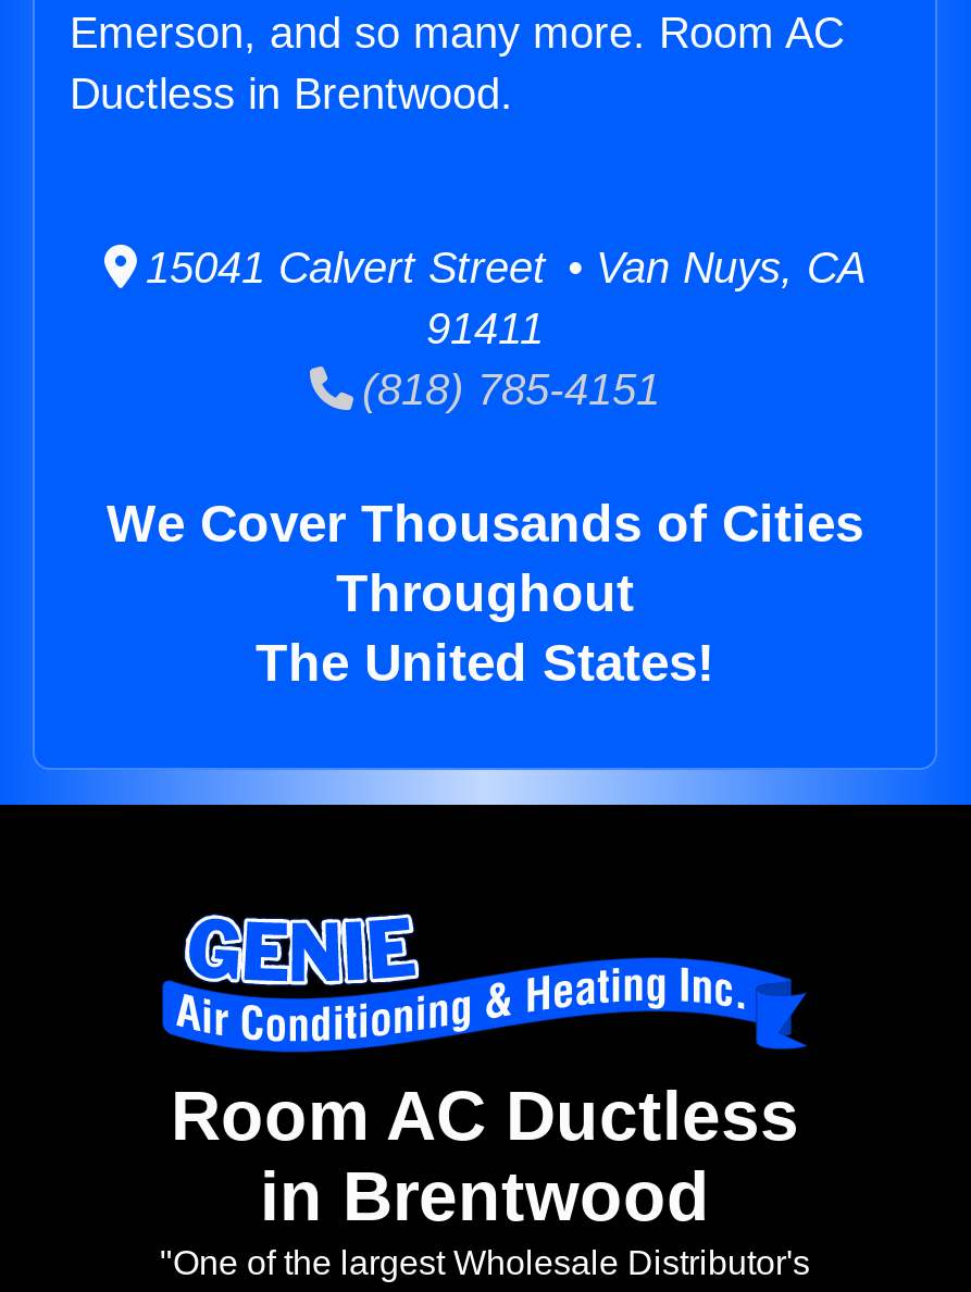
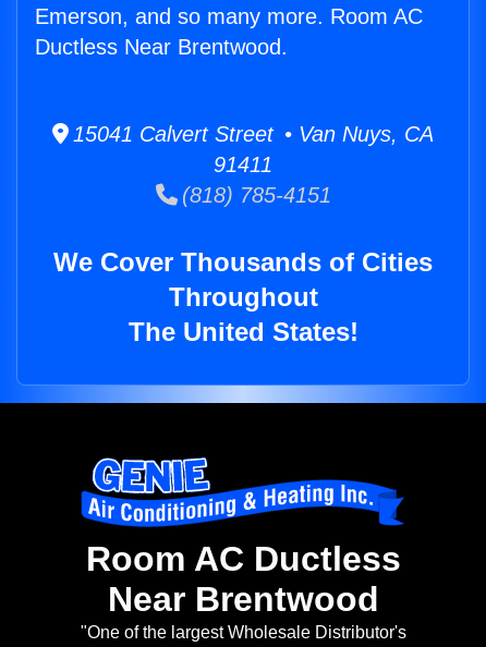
[70,70,513,118] Ductless in Brentwood. -> [35,35,288,59] Ductless Near Brentwood.
[260,1158,710,1236] in Brentwood -> [107,580,379,619] Near Brentwood

